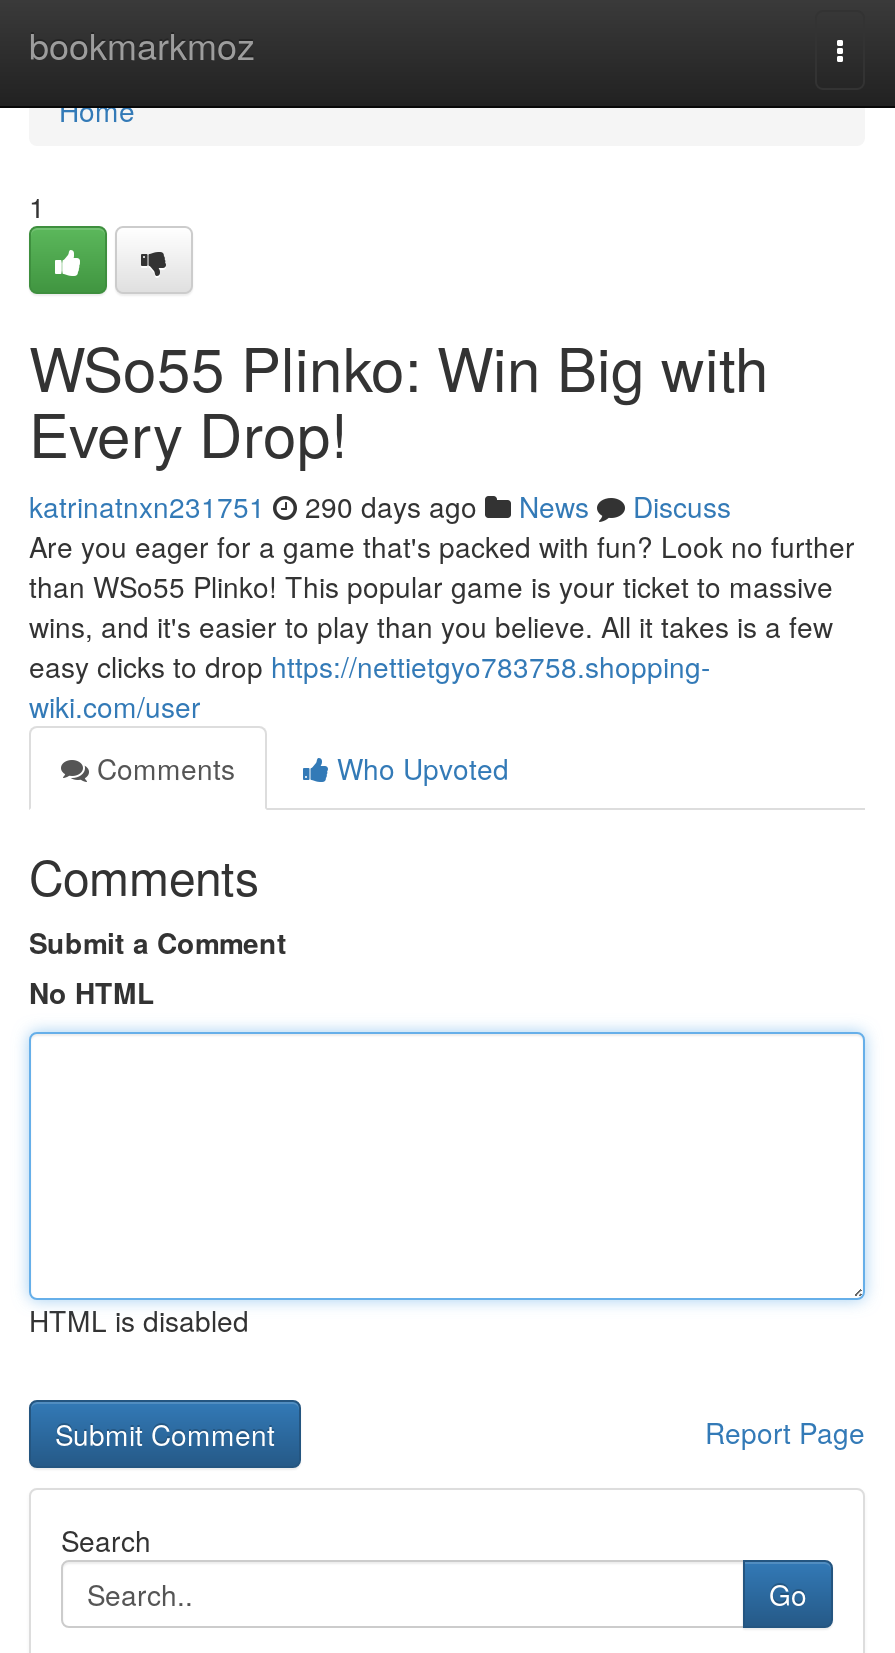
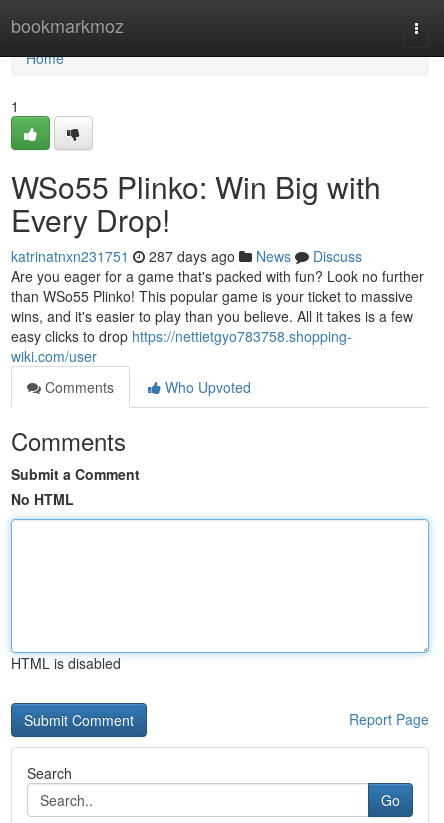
[29,486,731,526] katrinatnxn231751 290 days ago News Discuss -> [11,246,362,266] katrinatnxn231751 287 days ago News Discuss

